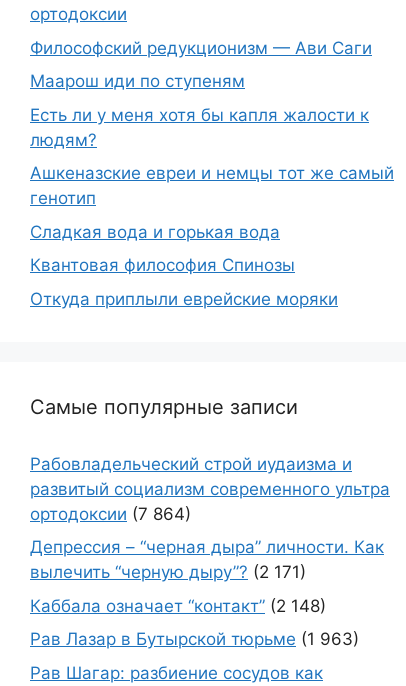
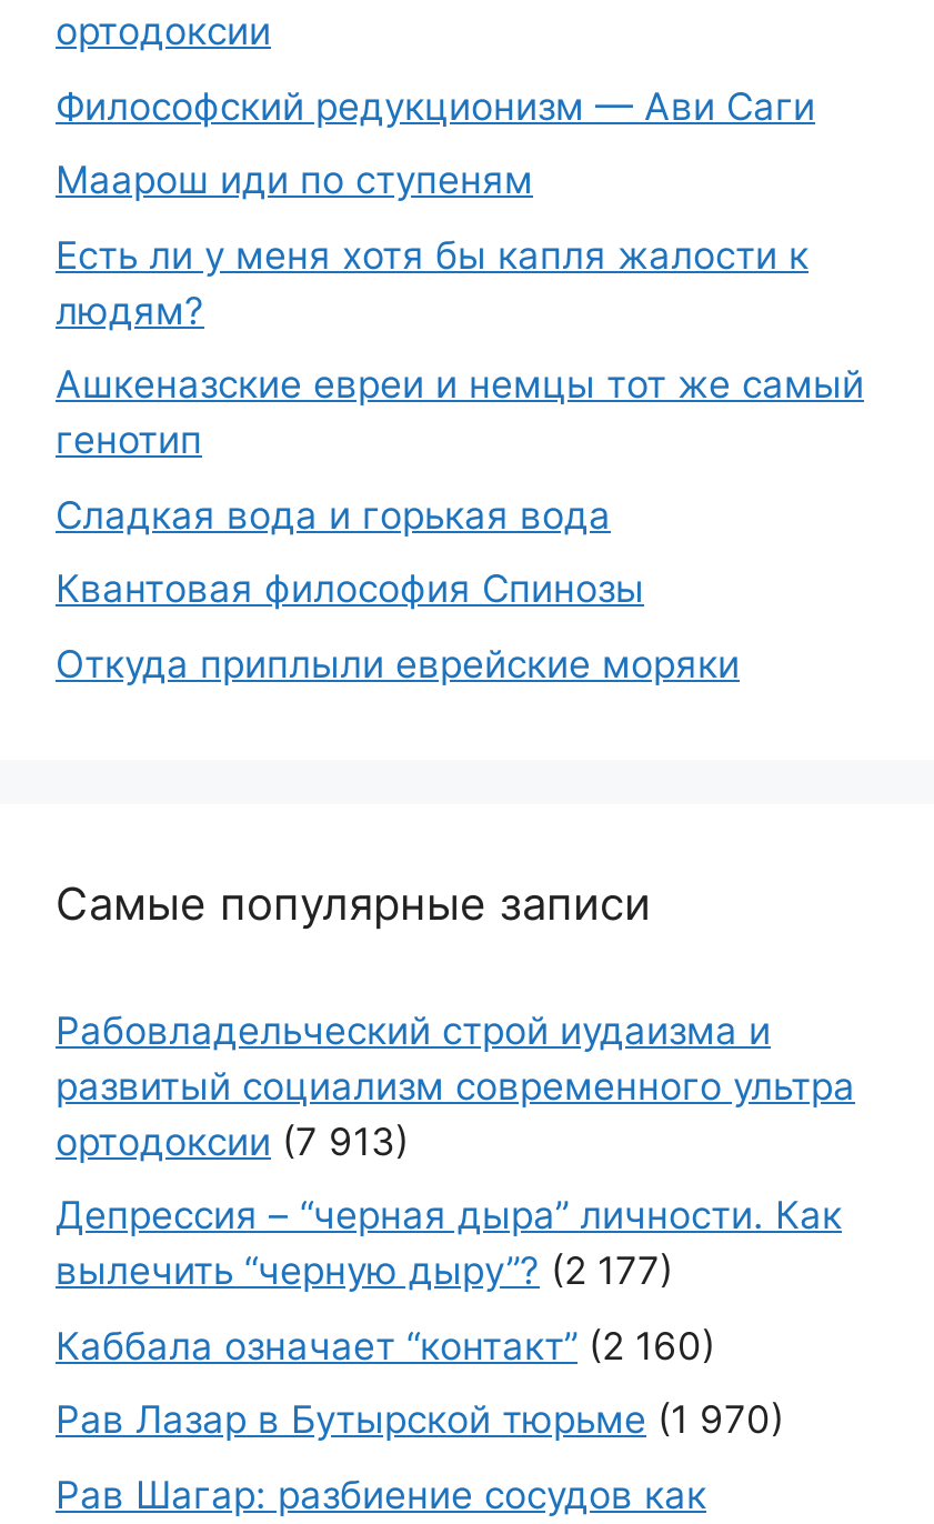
[30,503,191,523] ортодоксии (7 864) -> [56,1119,409,1163] ортодоксии (7 913)
[30,562,306,582] вылечить “черную дыру”? (2 171) -> [56,1249,673,1293] вылечить “черную дыру”? (2 177)
[30,595,326,615] Каббала означает “контакт” (2 148) -> [56,1323,715,1367] Каббала означает “контакт” (2 160)
[30,629,359,649] Рав Лазар в Бутырской тюрьме (1 963) -> [56,1397,784,1442] Рав Лазар в Бутырской тюрьме (1 970)

